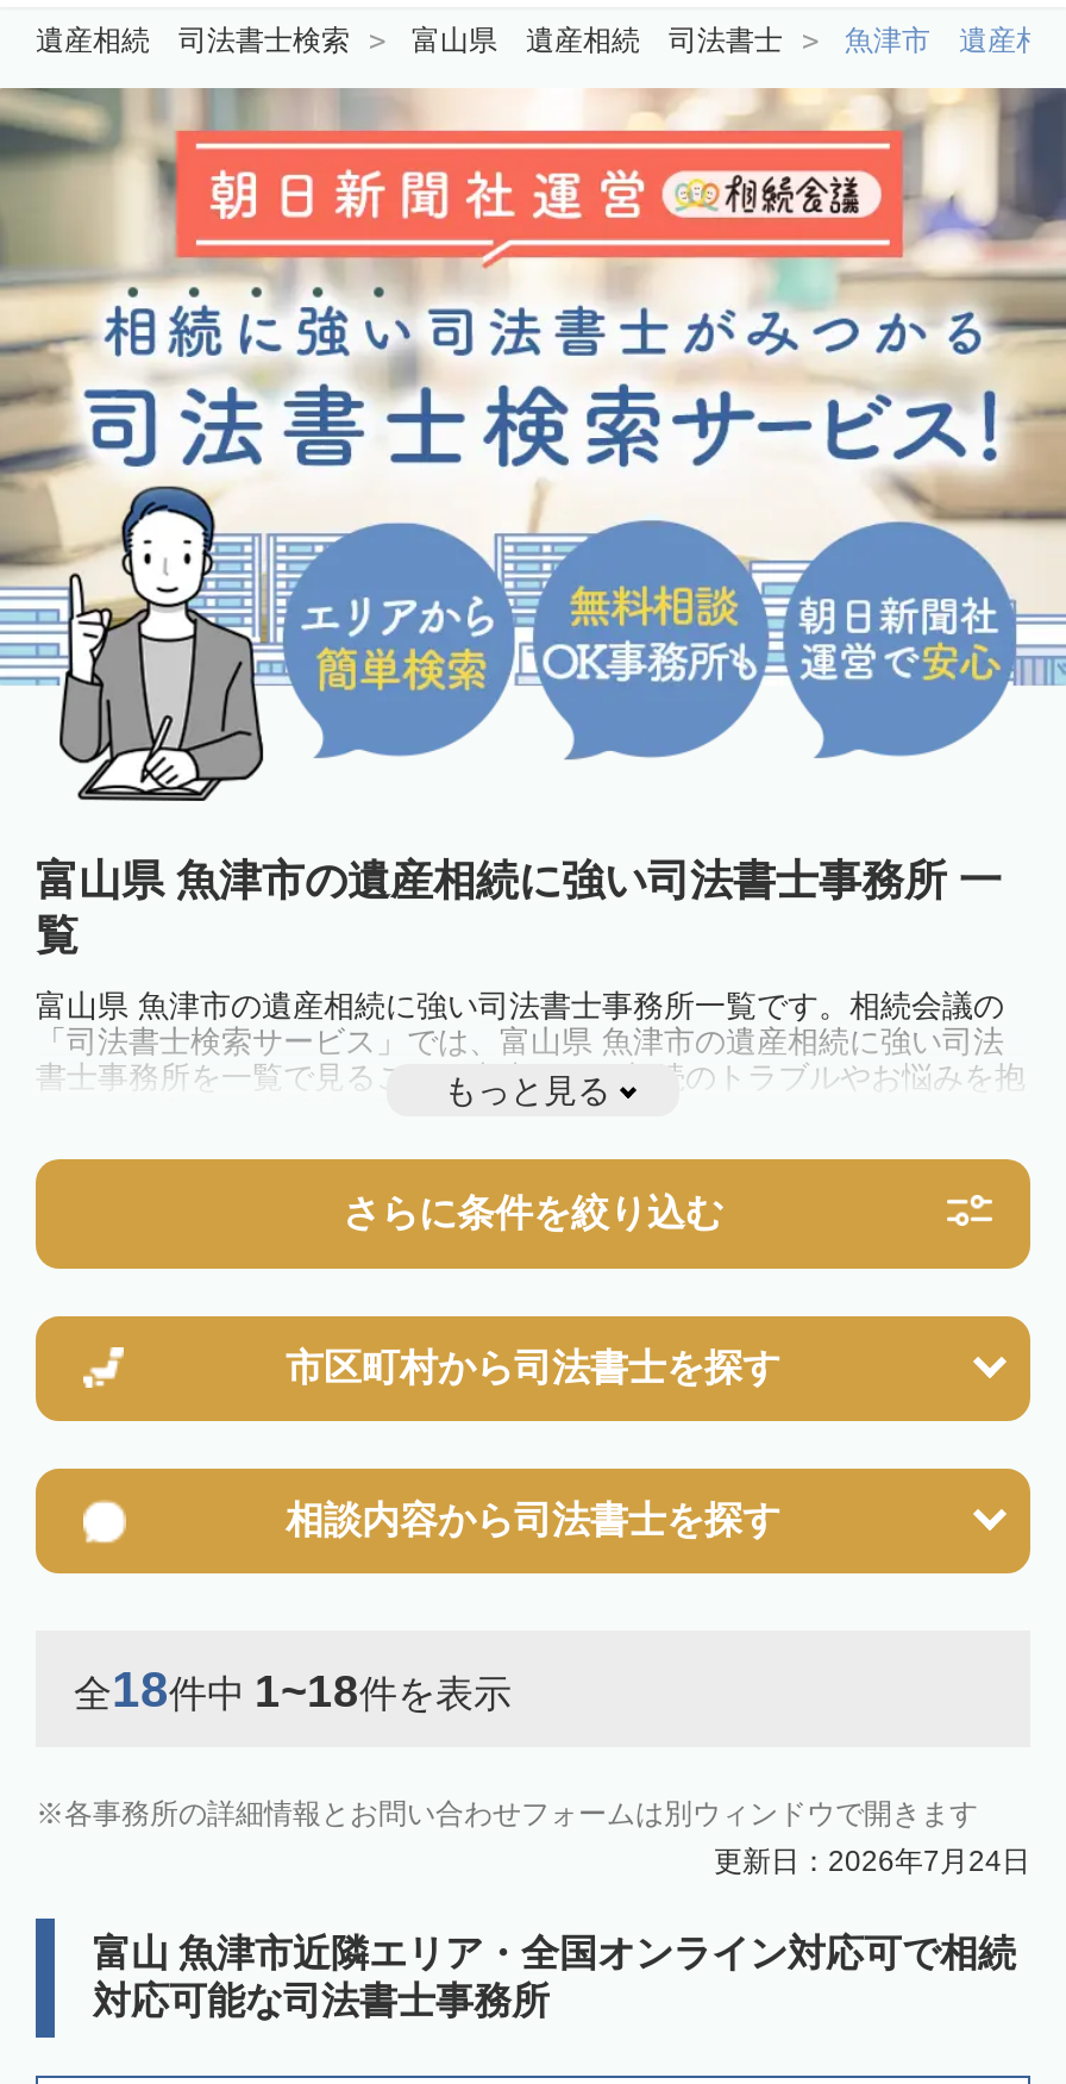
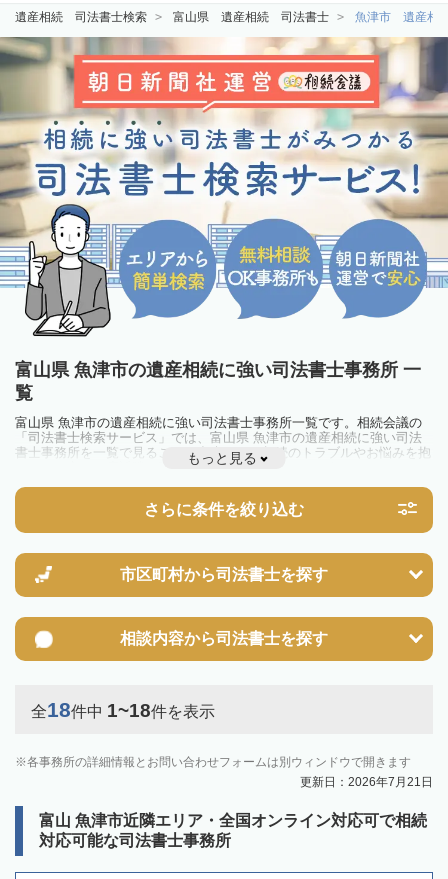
[714,1845,1030,1879] 更新日：2026年7月24日 -> [300,775,433,789] 更新日：2026年7月21日

